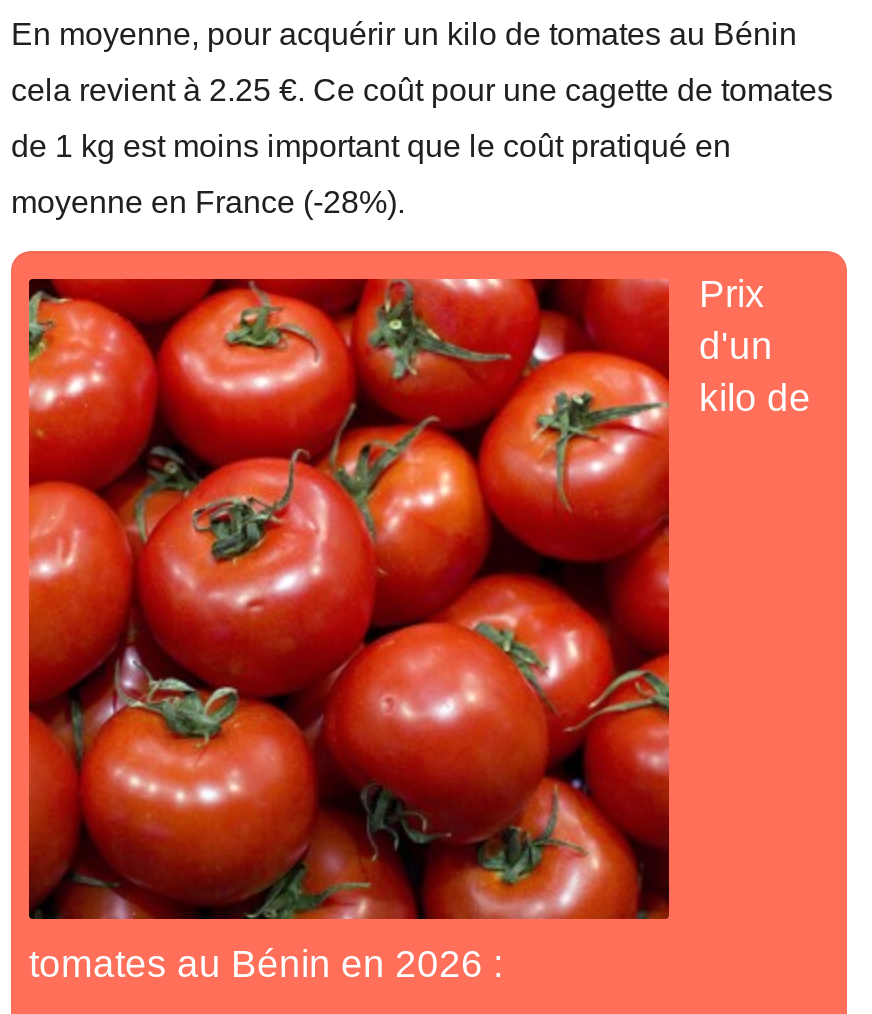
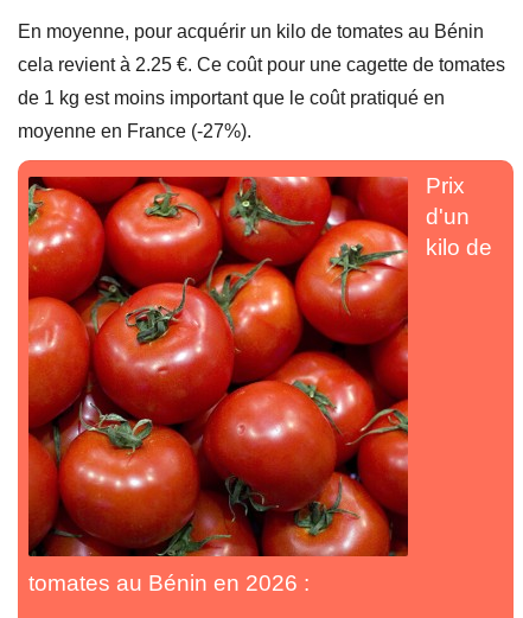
[11,185,405,219] moyenne en France (-28%). -> [18,121,251,141] moyenne en France (-27%).

